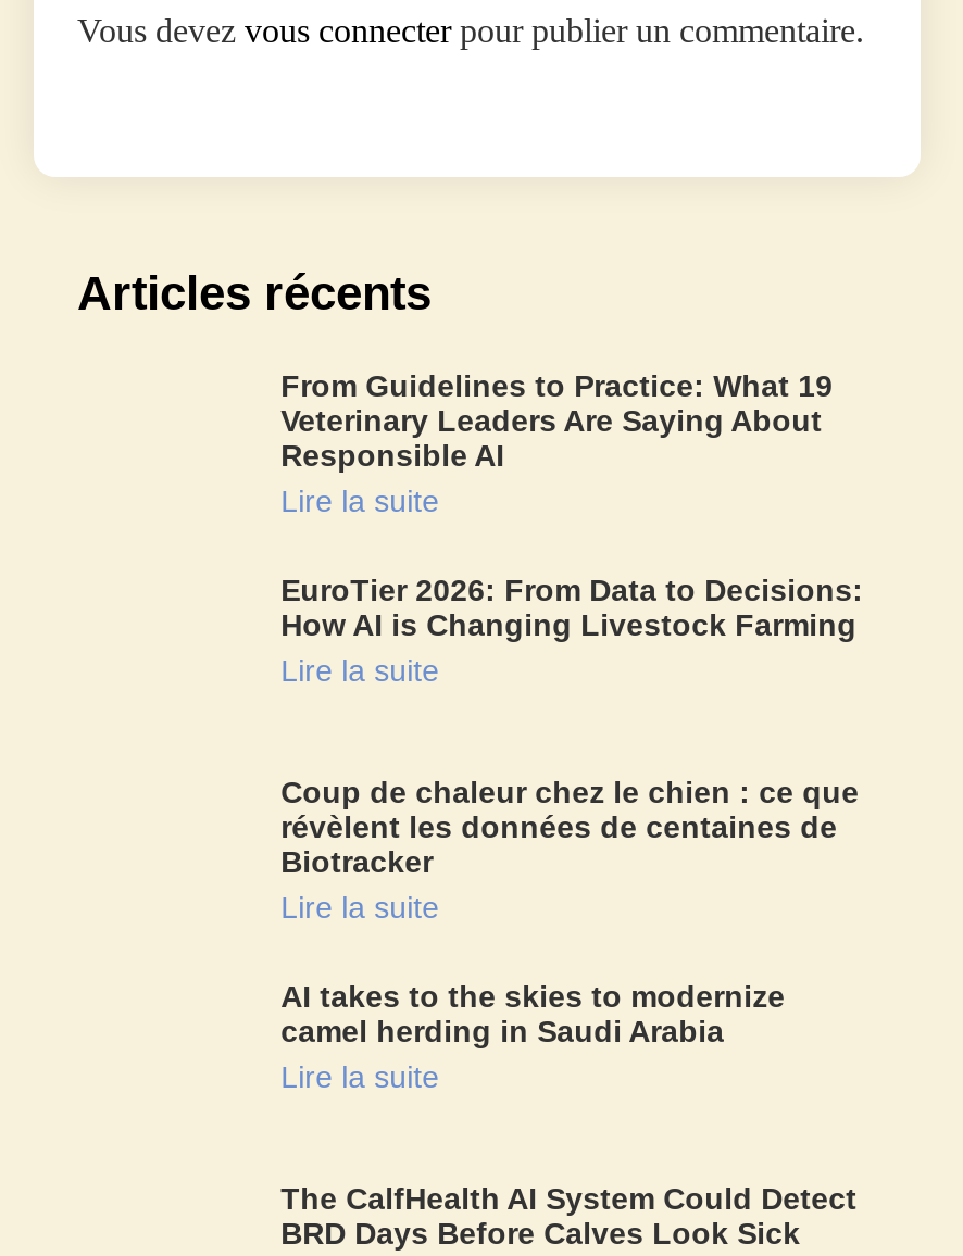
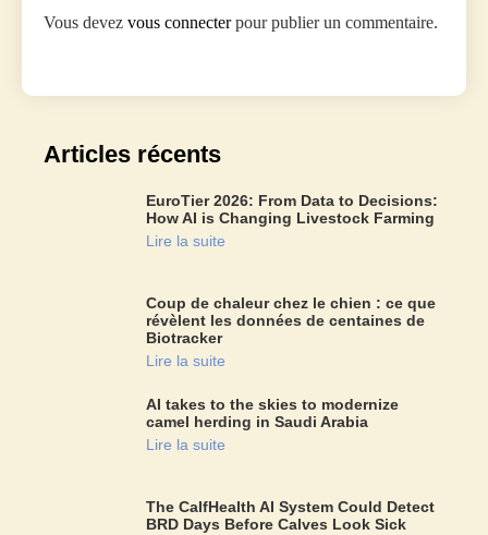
[281,368,833,518] From Guidelines to Practice: What 19 | Veterinary Leaders Are Saying About | Responsible AI | Lire la suite -> none

